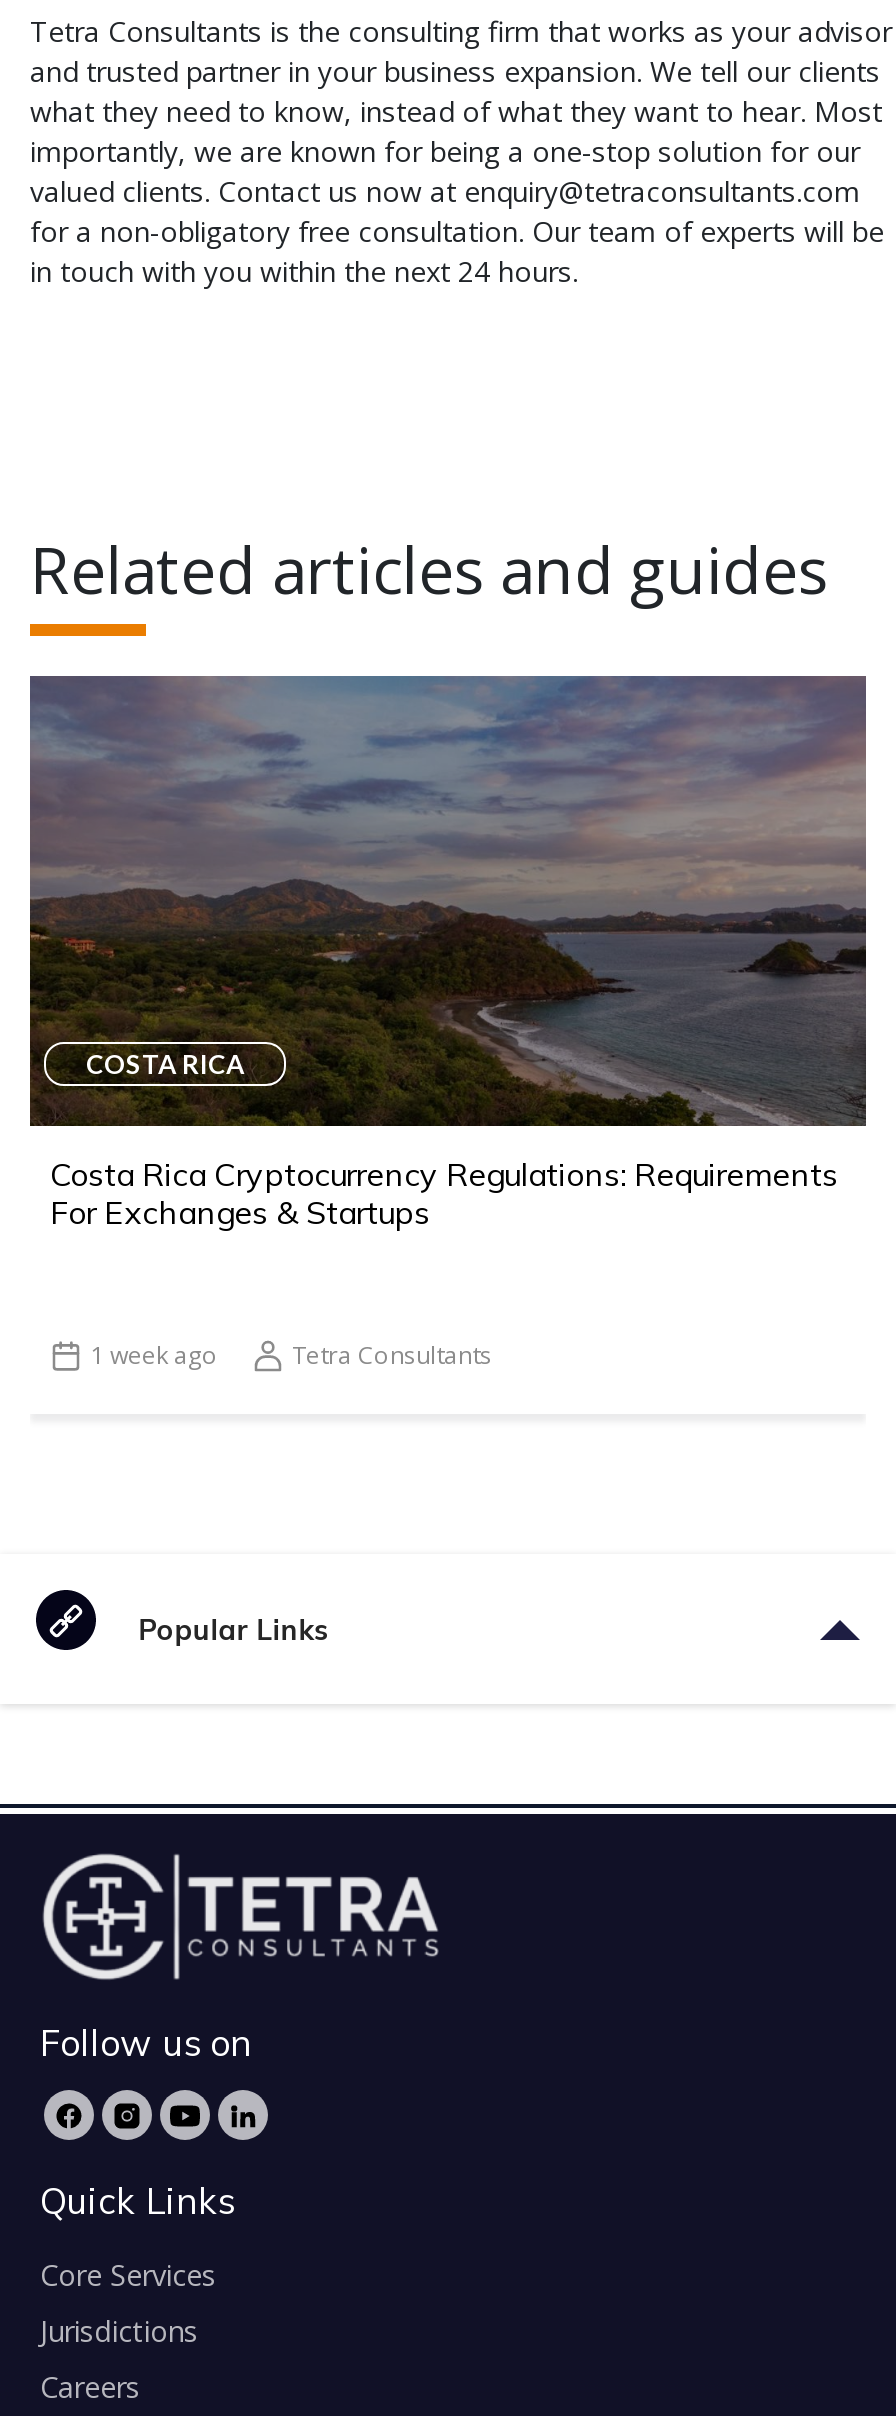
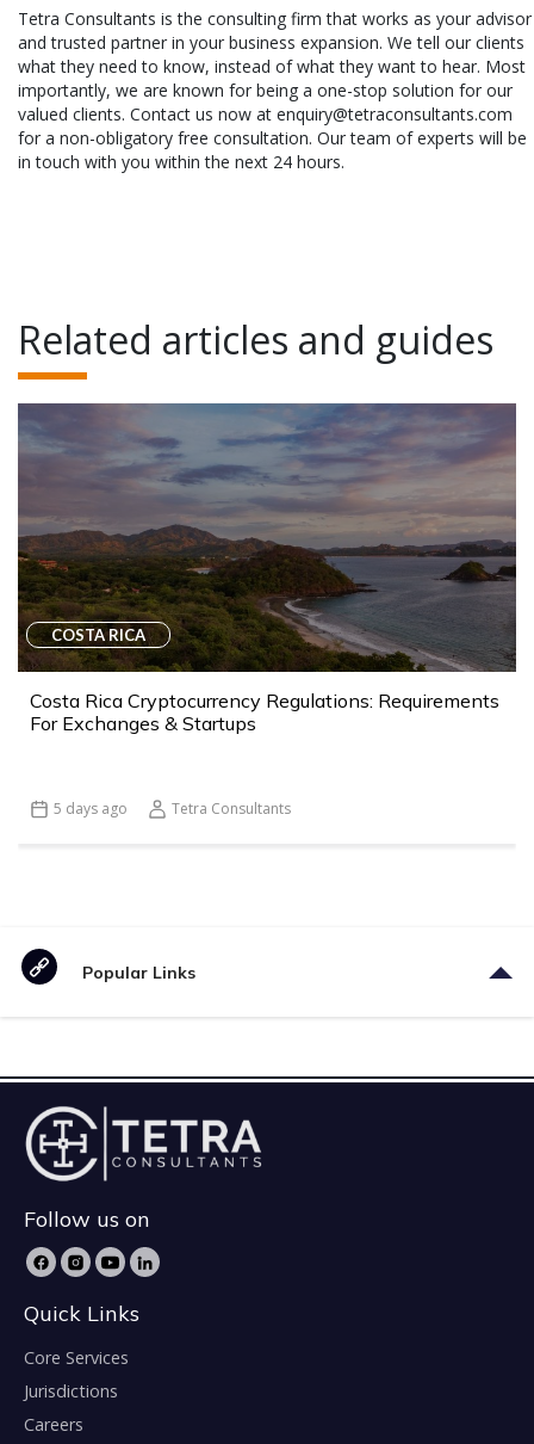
[90,1339,218,1373] 1 week ago -> [54,799,128,819] 5 days ago

